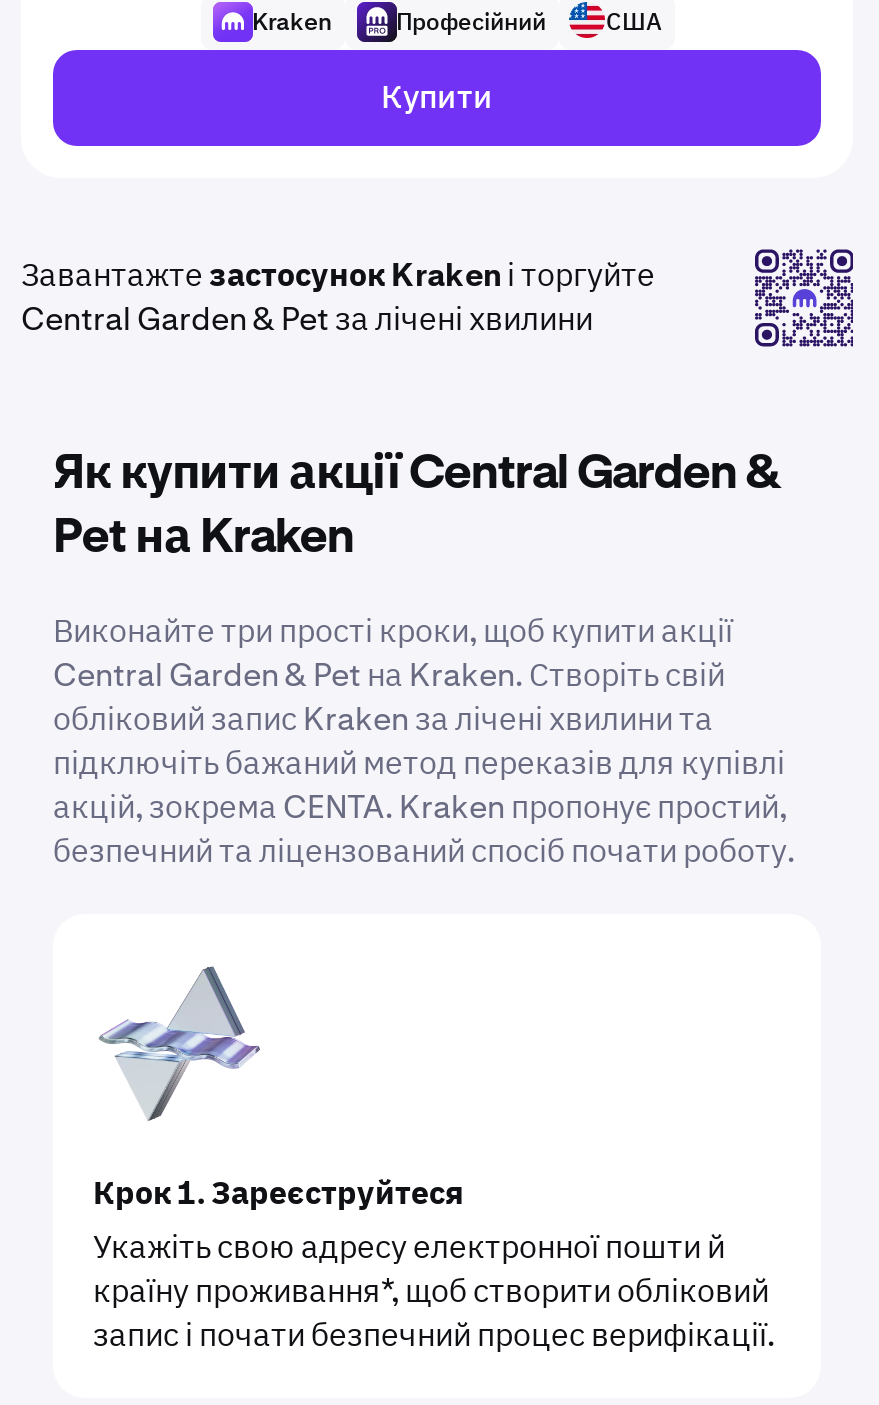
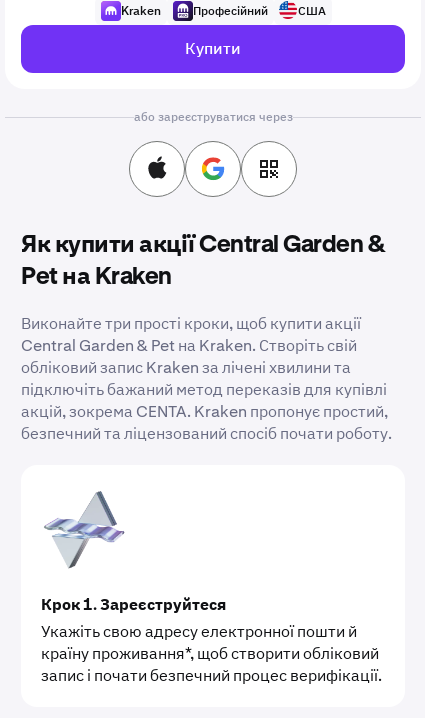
[21,254,655,340] Завантажте застосунок Kraken і торгуйте | Central Garden & Pet за лічені хвилини -> [133,109,292,125] або зареєструватися через
[753,246,855,350] [image] -> none

